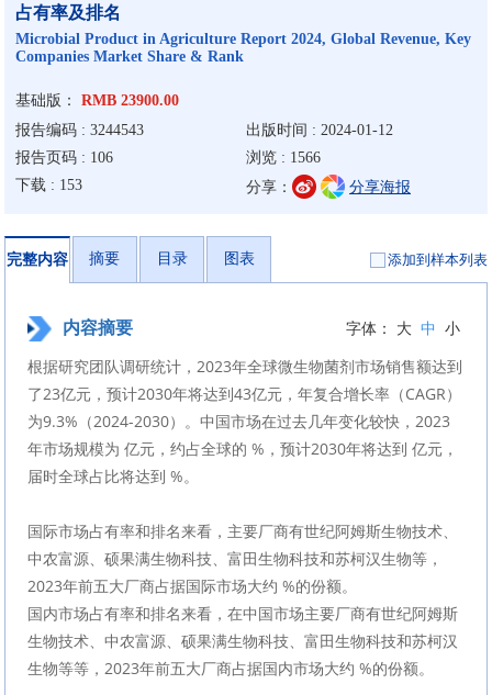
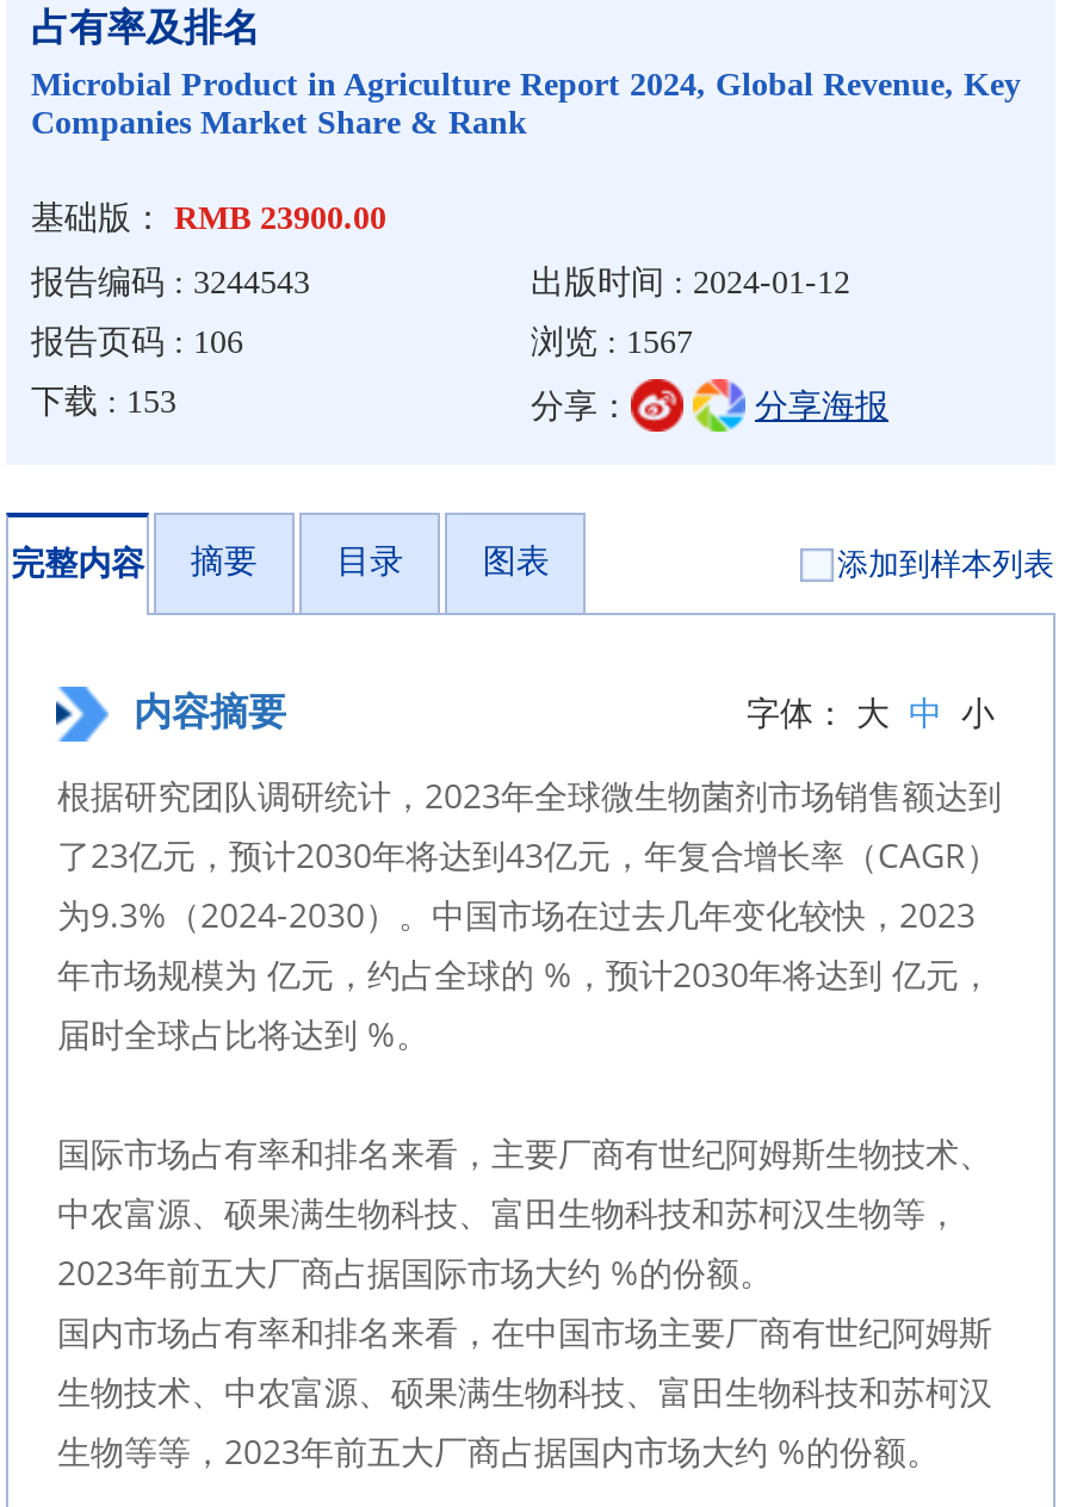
[246,149,321,166] 浏览 : 1566 -> [531,324,693,360] 浏览 : 1567

